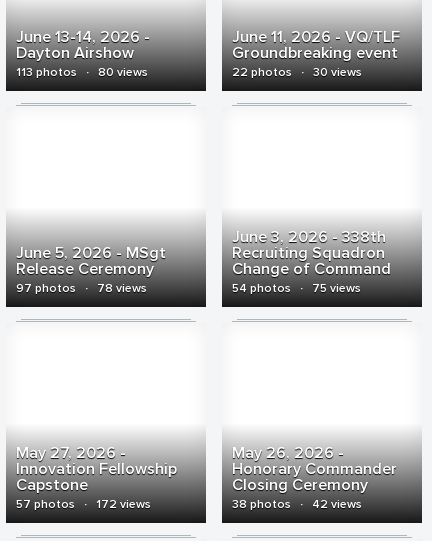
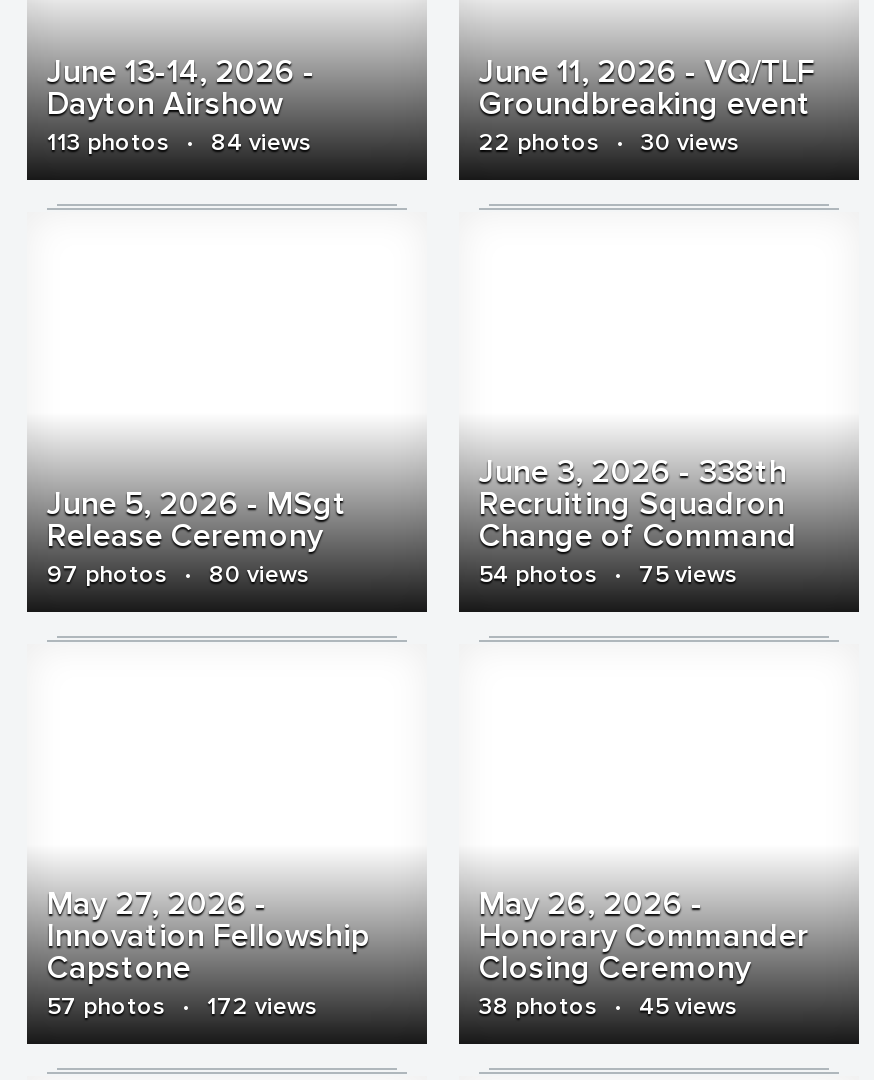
[16,65,148,80] 113 photos · 80 views -> [47,128,311,158] 113 photos · 84 views
[16,281,147,296] 97 photos · 78 views -> [47,560,309,590] 97 photos · 80 views
[232,497,362,512] 38 photos · 42 views -> [479,992,737,1022] 38 photos · 45 views

